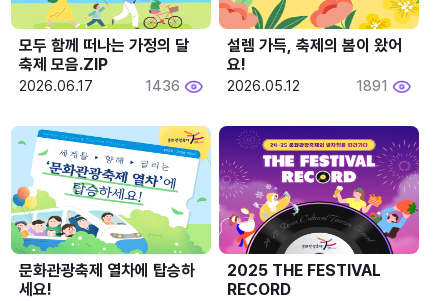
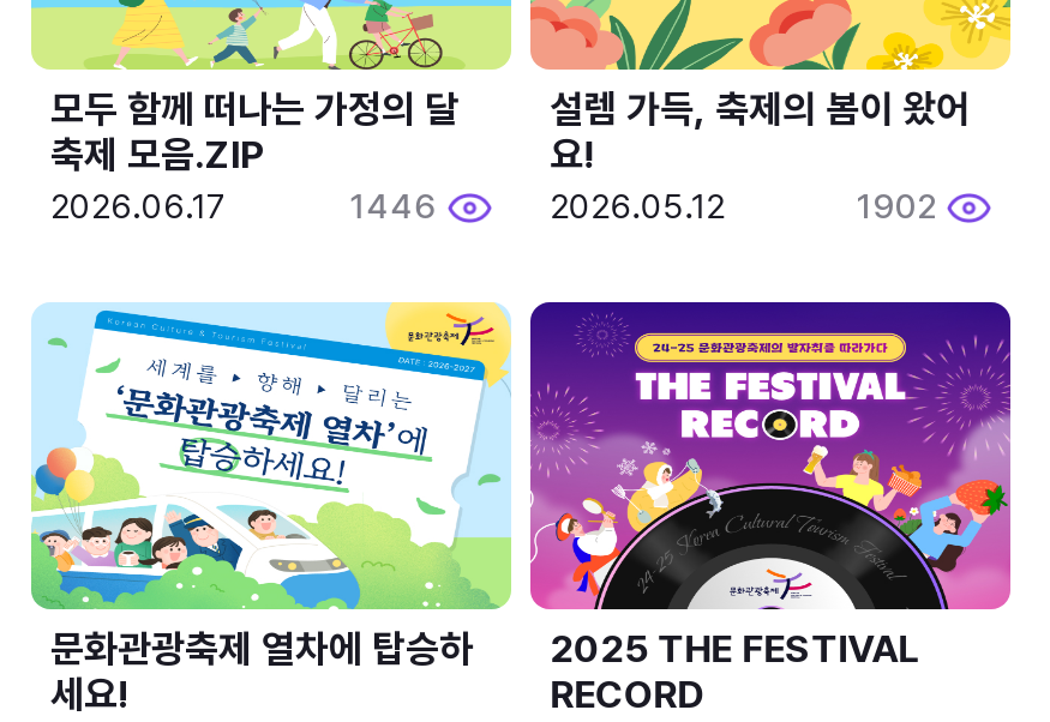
[145,77,180,93] 1436 -> [350,186,437,224] 1446
[356,77,388,93] 1891 -> [857,186,936,224] 1902

